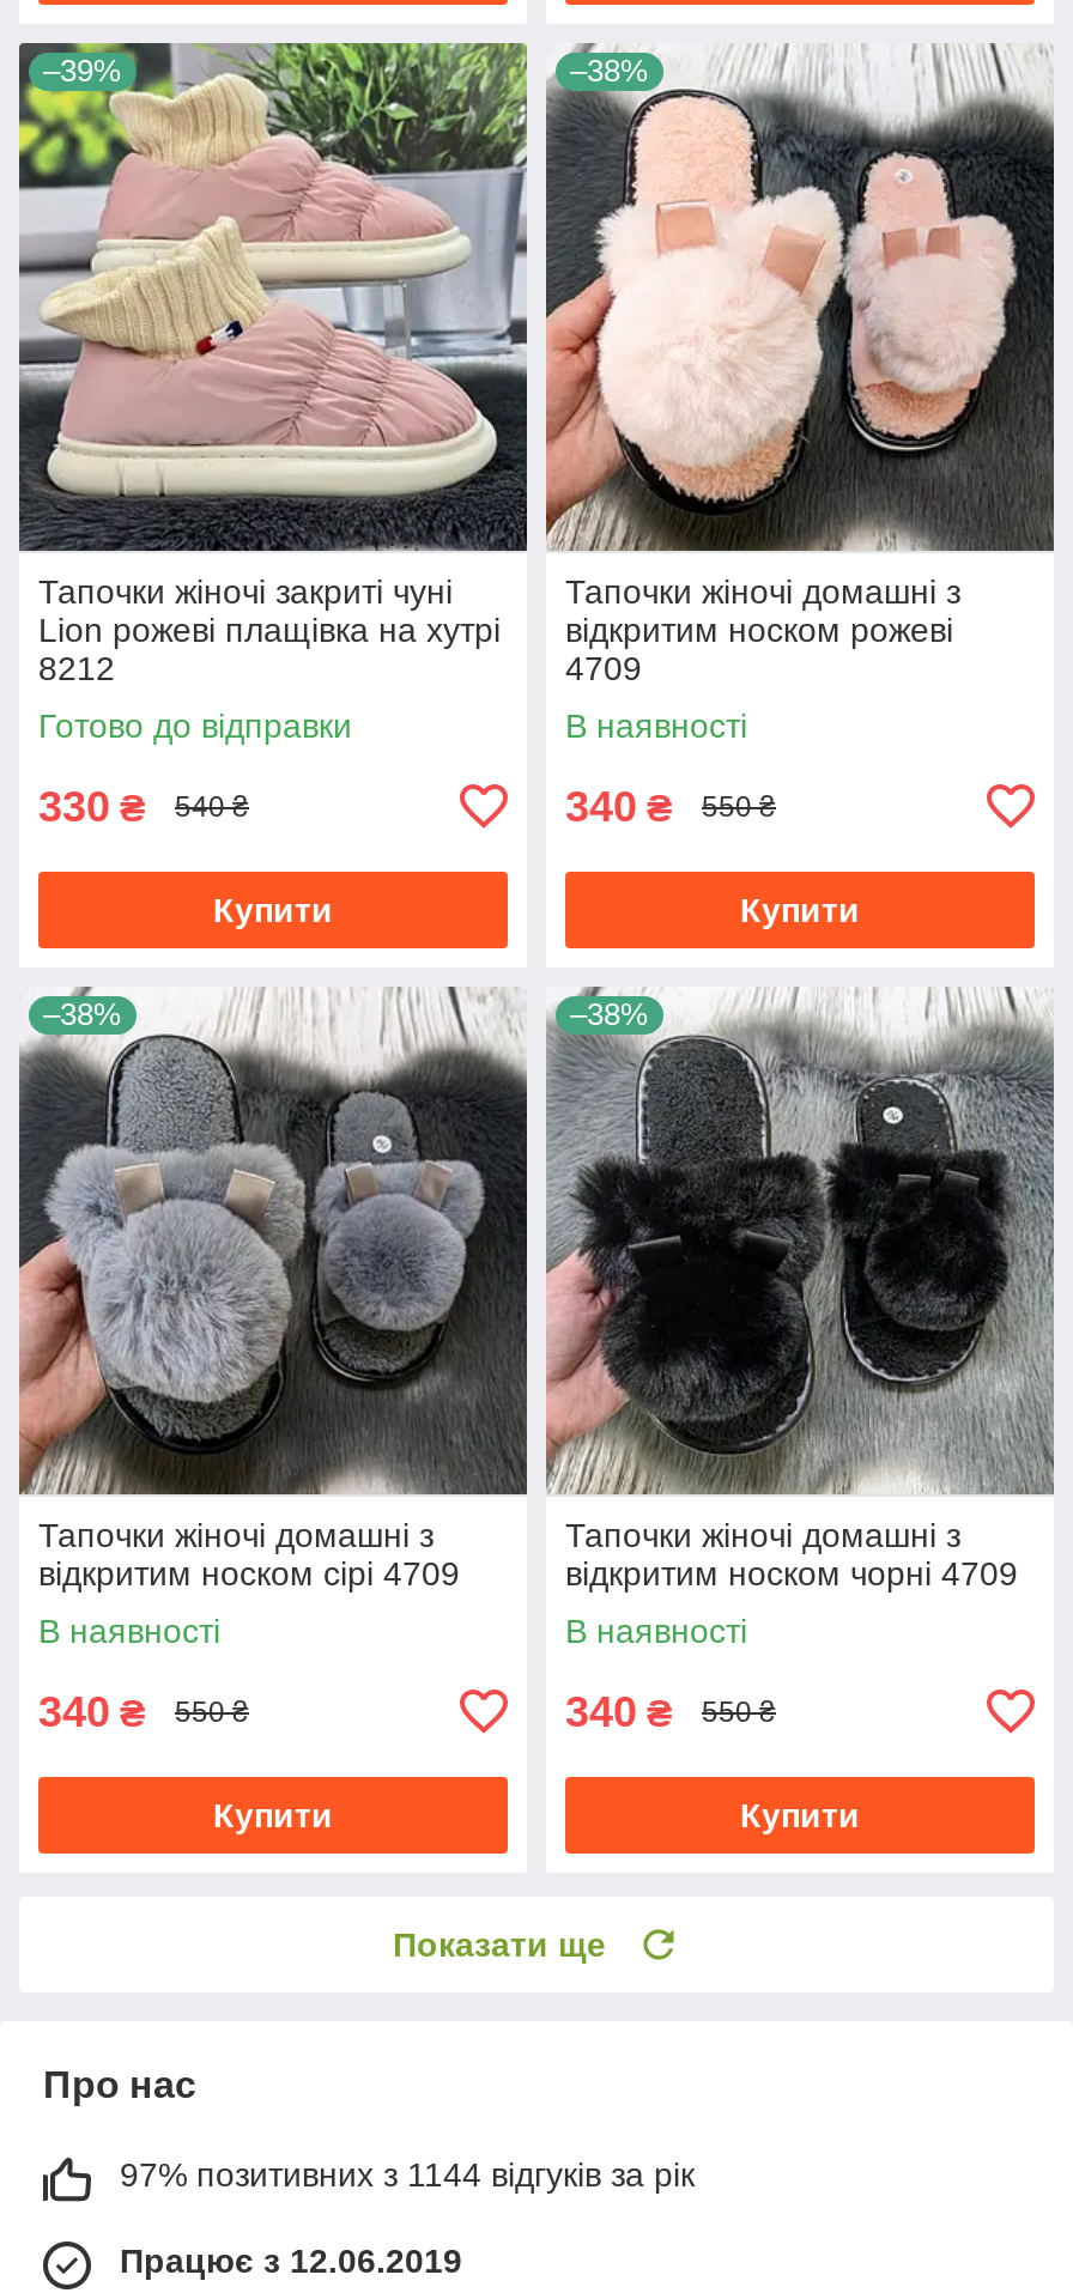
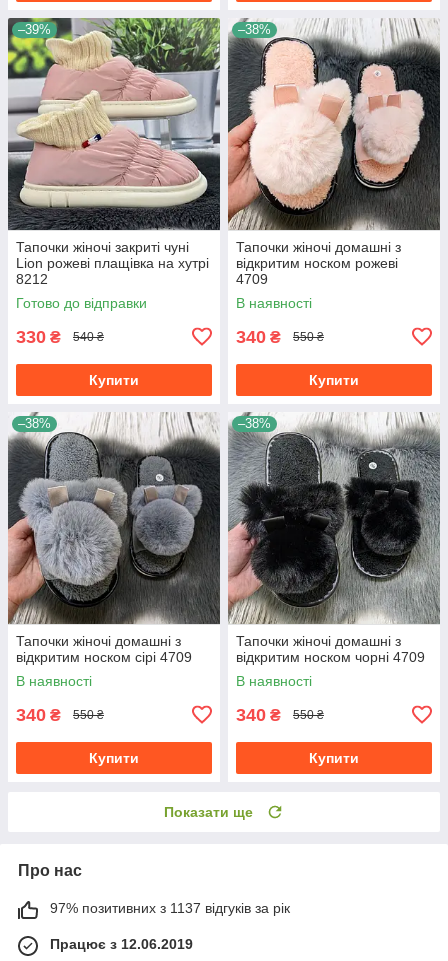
[120,2155,695,2193] 97% позитивних з 1144 відгуків за рік -> [50,900,290,916] 97% позитивних з 1137 відгуків за рік

